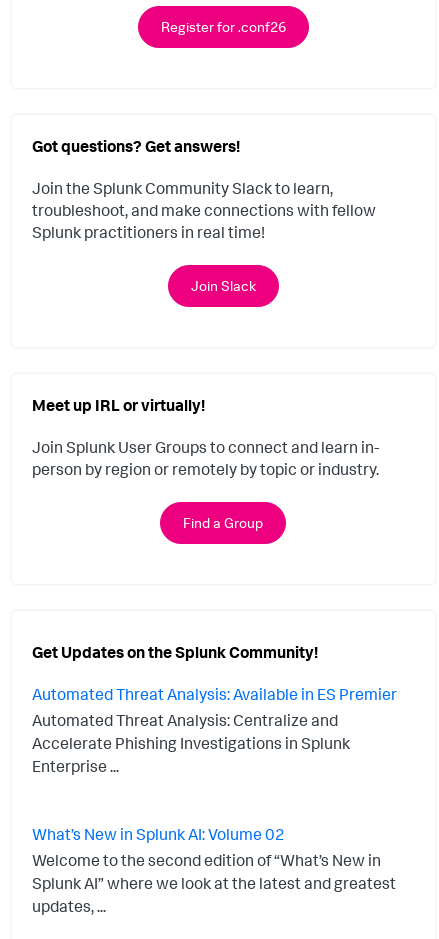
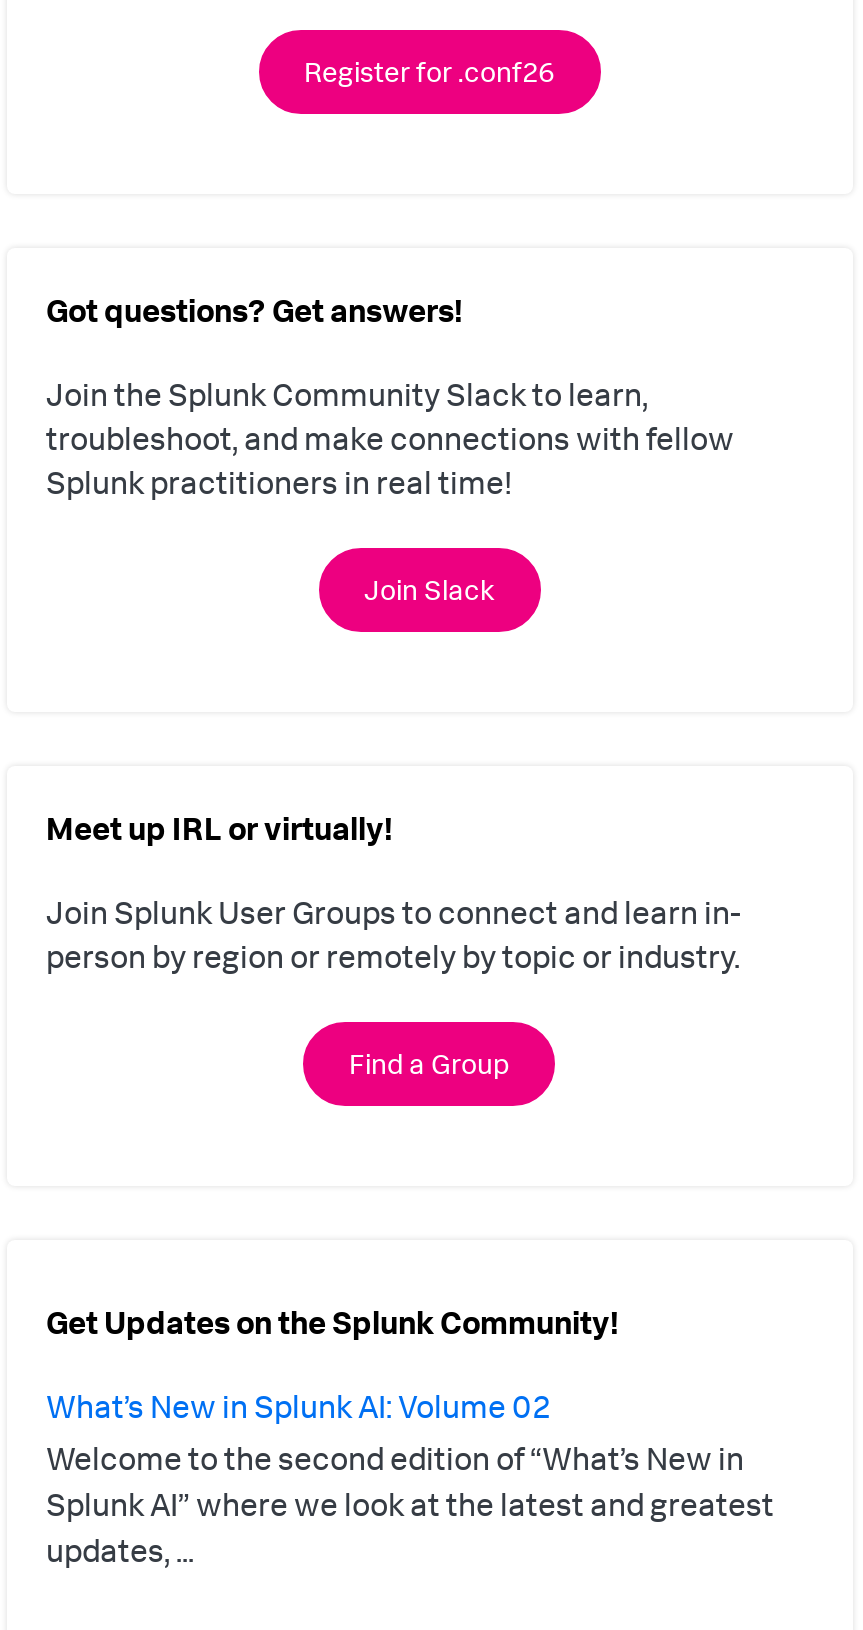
[31,683,396,775] Automated Threat Analysis: Available in ES Premier | Automated Threat Analysis: Centralize and | Accelerate Phishing Investigations in Splunk | Enterprise ... -> none

